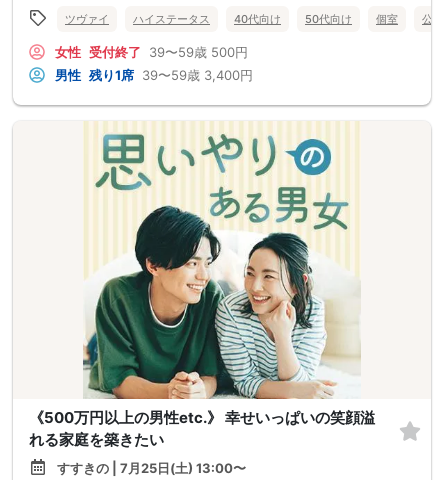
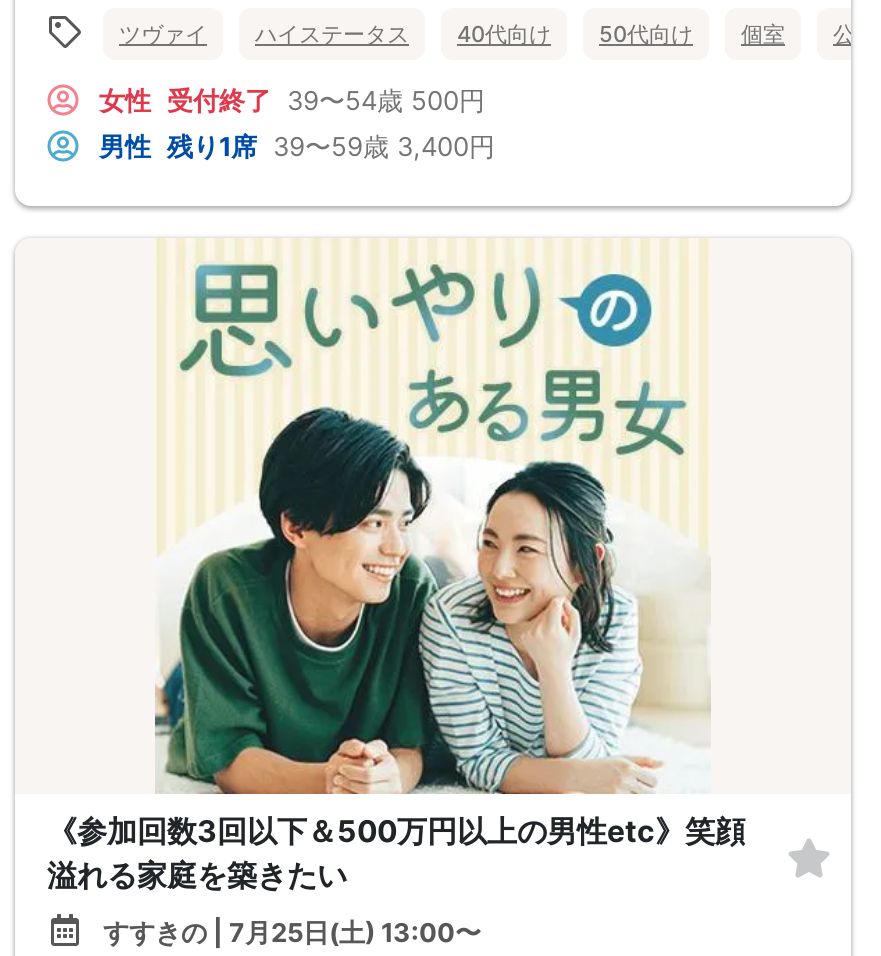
[55,44,248,60] 女性 受付終了 39〜59歳 500円 -> [99,84,485,116] 女性 受付終了 39〜54歳 500円
[29,408,375,449] 《500万円以上の男性etc.》 幸せいっぱいの笑顔溢 | れる家庭を築きたい -> [47,812,745,894] 《参加回数3回以下＆500万円以上の男性etc》笑顔 | 溢れる家庭を築きたい

